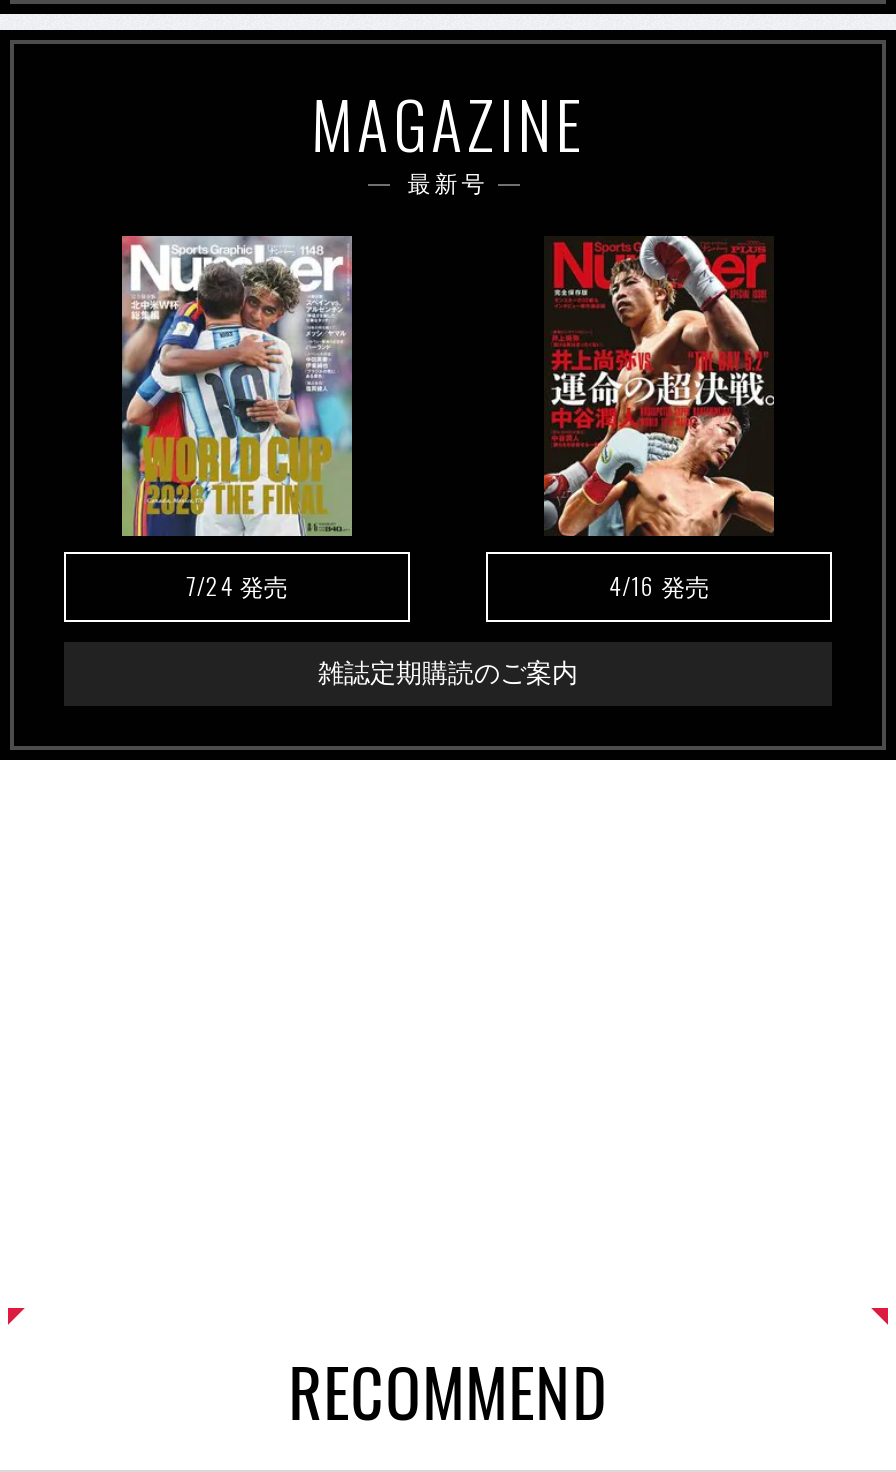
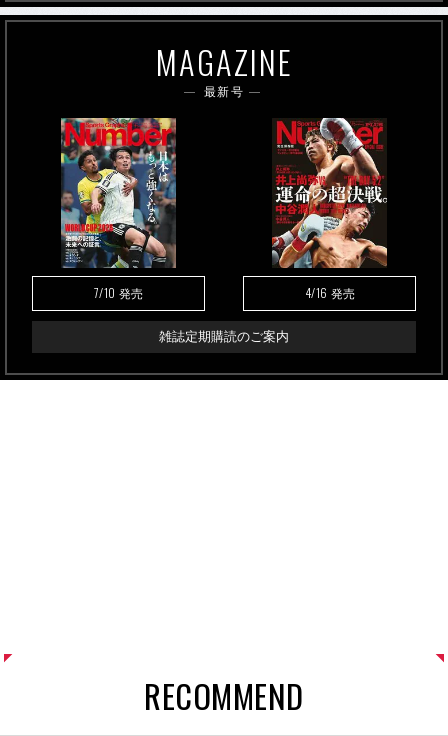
[120,234,354,601] [image] | 7/24発売 -> [61,117,176,300] [image] | 7/10発売

